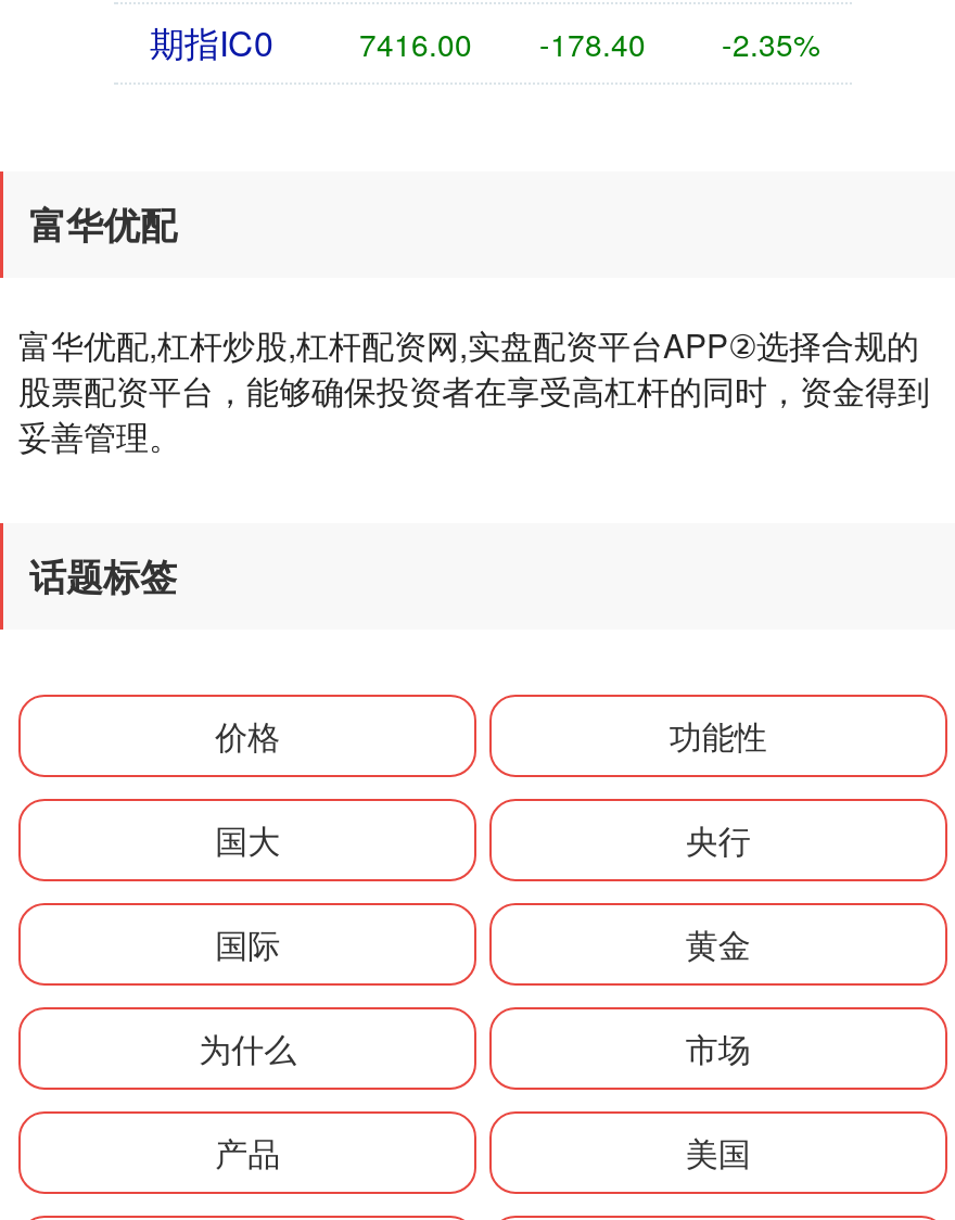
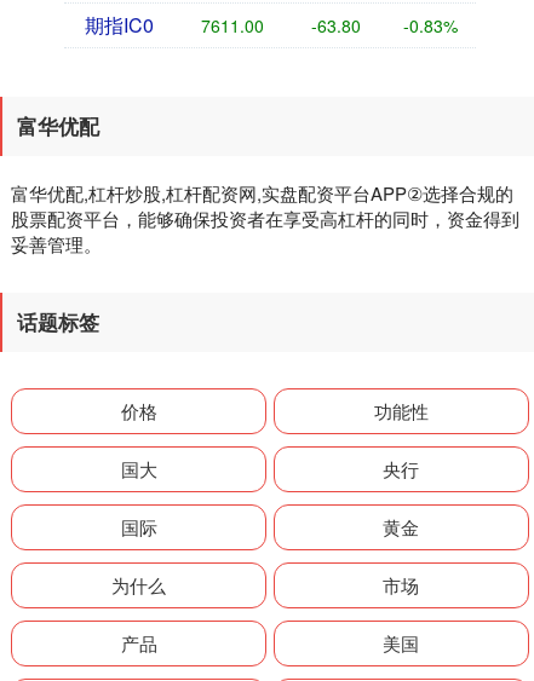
[359,23,472,66] 7416.00 -> [201,14,264,38] 7611.00
[539,23,646,66] -178.40 -> [311,14,361,38] -63.80
[722,23,819,66] -2.35% -> [403,14,458,38] -0.83%

